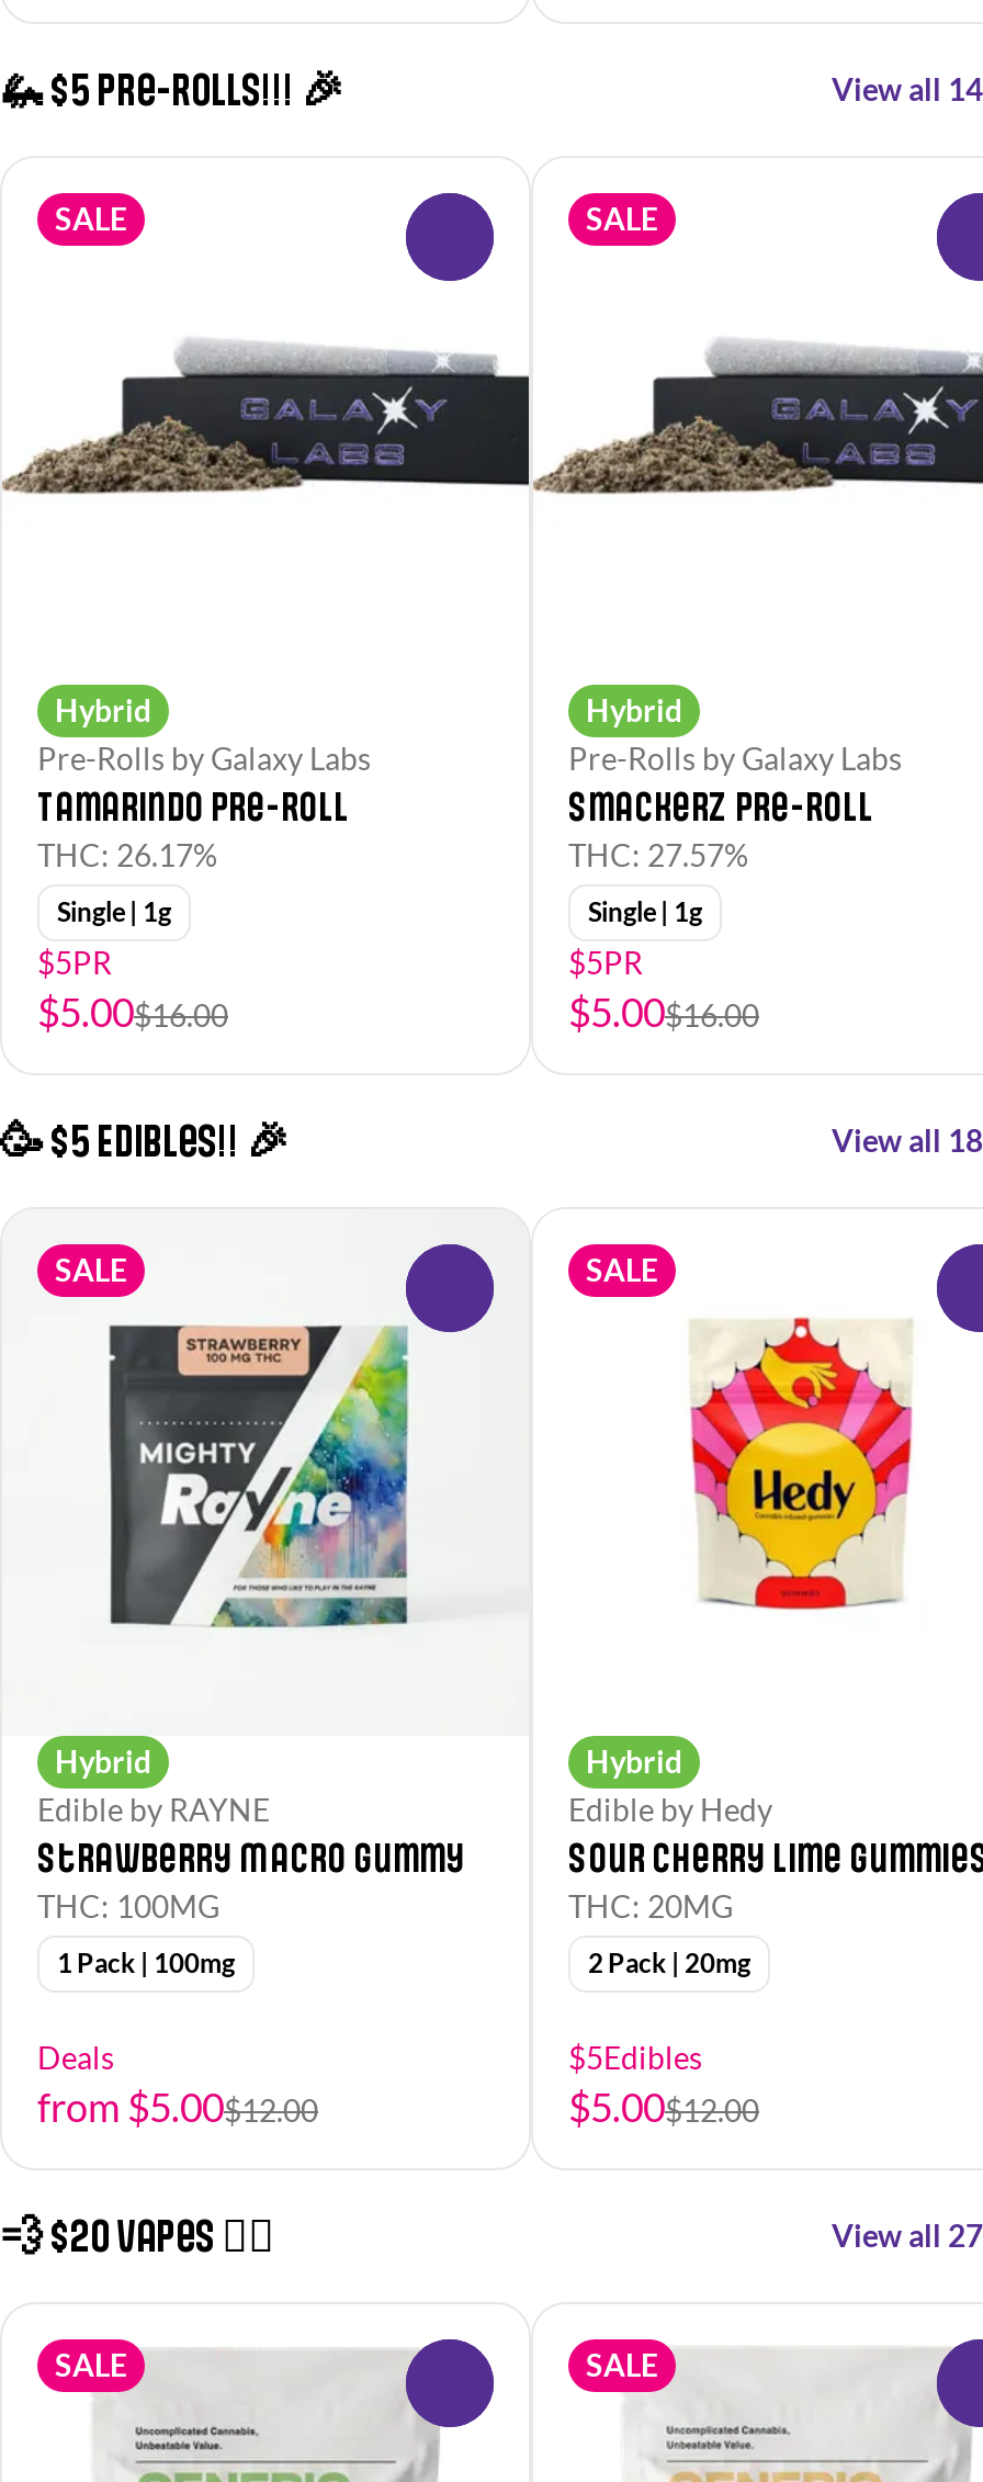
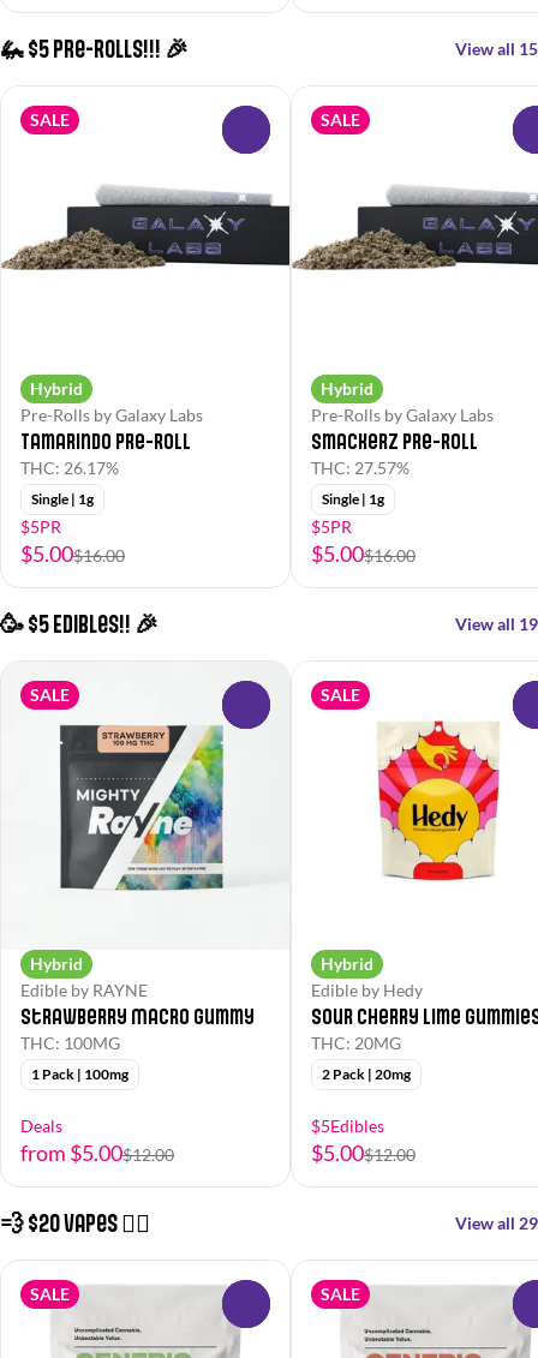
[832,70,983,108] View all 14 -> [455,38,538,59] View all 15
[832,1121,983,1159] View all 18 -> [455,614,538,634] View all 19
[832,2216,983,2254] View all 27 -> [455,1213,538,1233] View all 29

